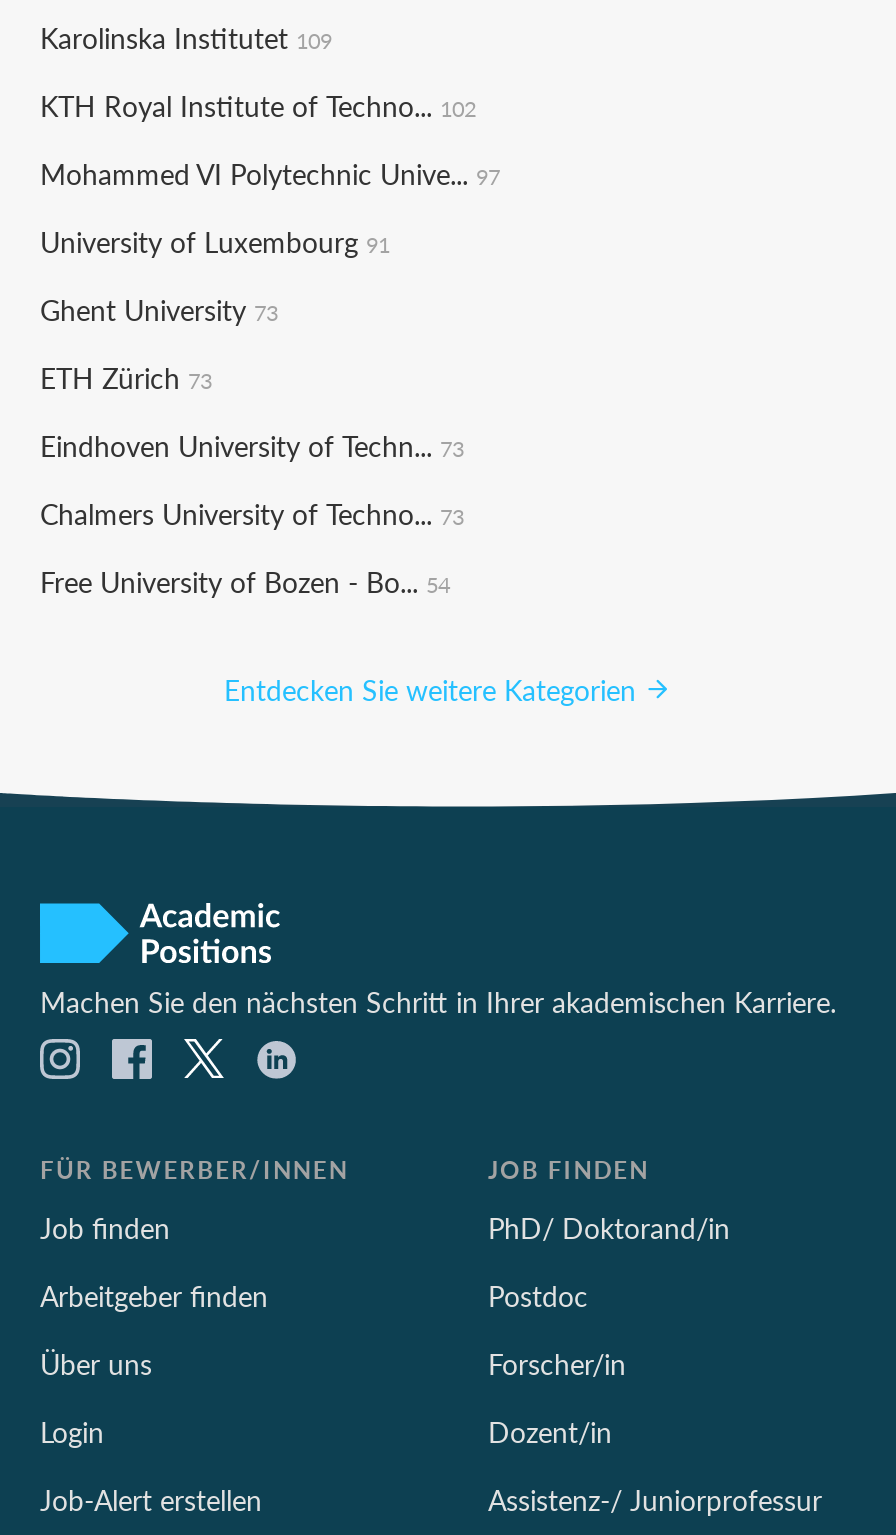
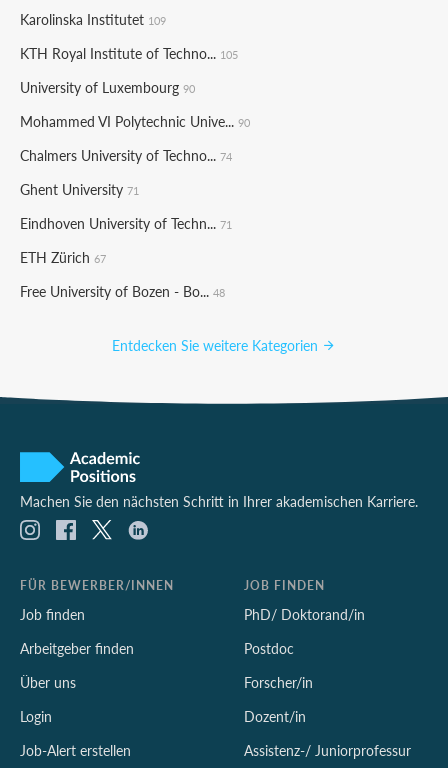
[40,85,476,125] KTH Royal Institute of Techno... 102 -> [20,43,238,63] KTH Royal Institute of Techno... 105
[40,153,500,193] Mohammed VI Polytechnic Unive... 97 -> [20,77,195,97] University of Luxembourg 90
[40,221,390,261] University of Luxembourg 91 -> [20,111,250,131] Mohammed VI Polytechnic Unive... 90
[40,289,278,329] Ghent University 73 -> [20,145,232,165] Chalmers University of Techno... 74
[40,357,212,397] ETH Zürich 73 -> [20,179,139,199] Ghent University 71
[40,425,464,465] Eindhoven University of Techn... 73 -> [20,213,232,233] Eindhoven University of Techn... 71
[40,493,464,533] Chalmers University of Techno... 73 -> [20,247,106,267] ETH Zürich 67
[40,561,450,601] Free University of Bozen - Bo... 54 -> [20,281,225,301] Free University of Bozen - Bo... 48

